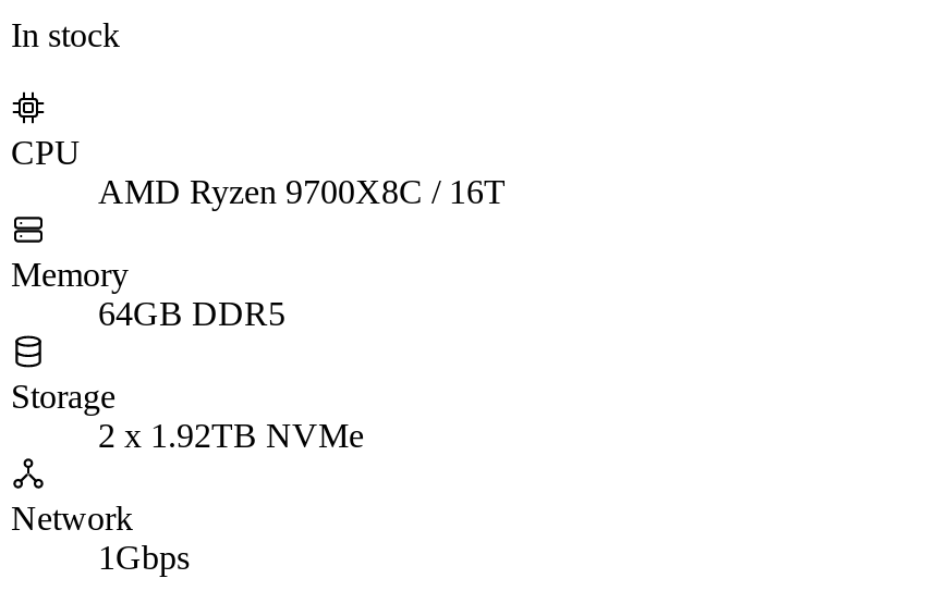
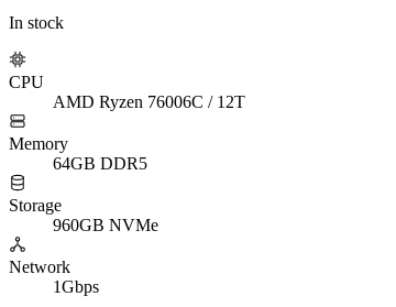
[98,173,506,210] AMD Ryzen 9700X8C / 16T -> [53,92,245,111] AMD Ryzen 76006C / 12T
[98,417,364,454] 2 x 1.92TB NVMe -> [53,215,158,234] 960GB NVMe

